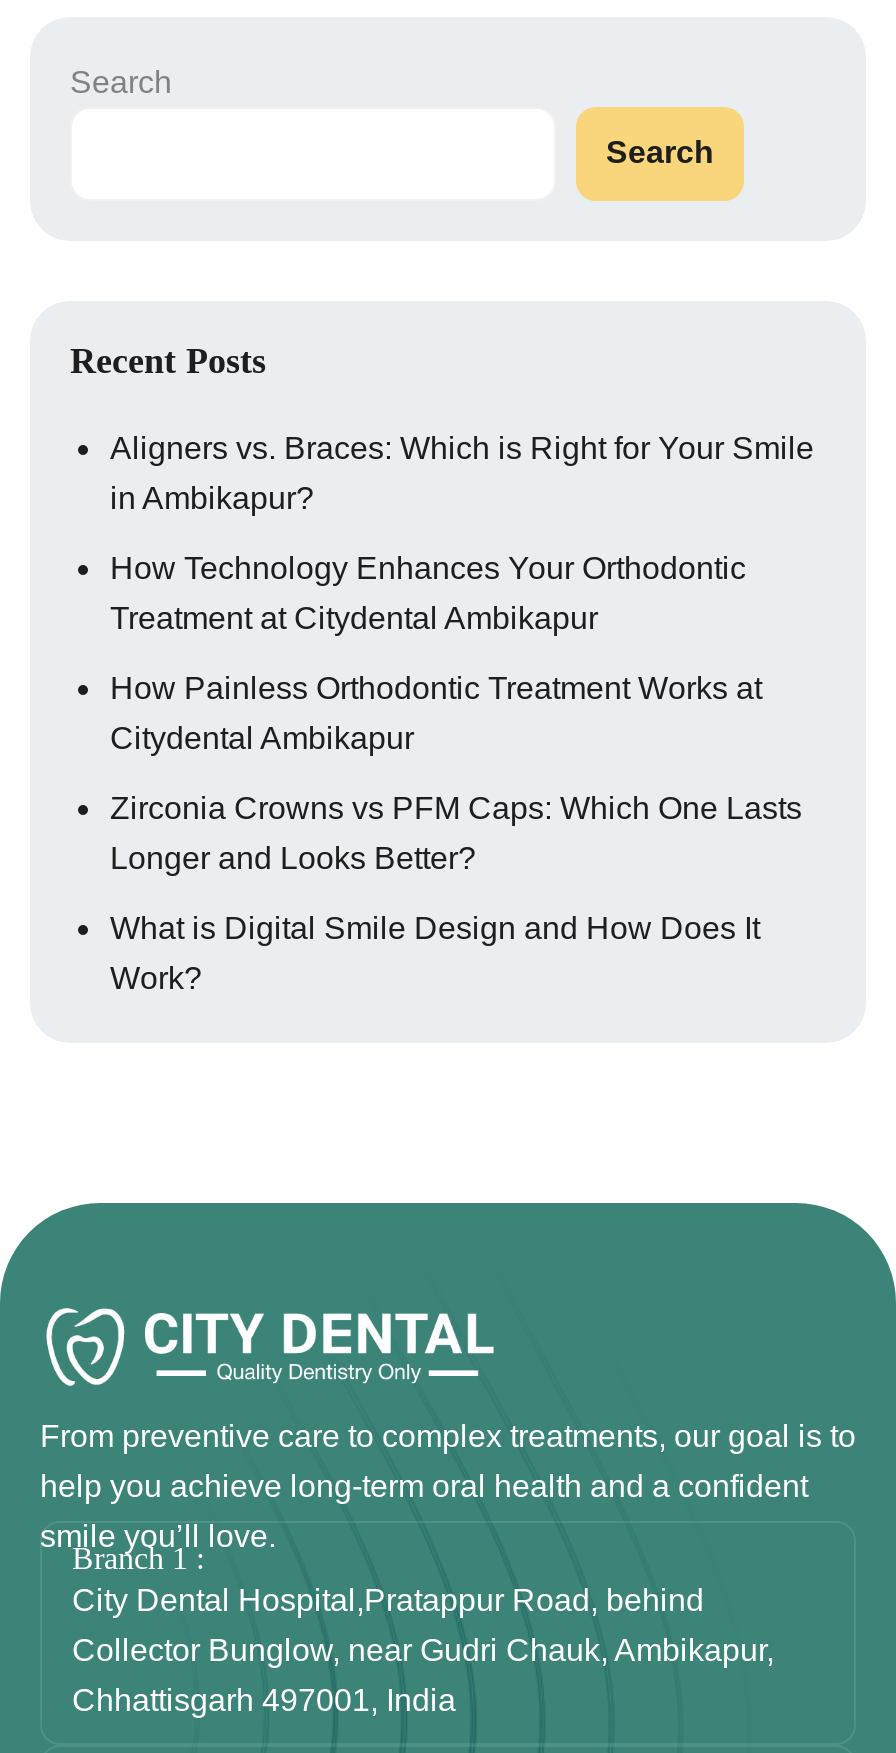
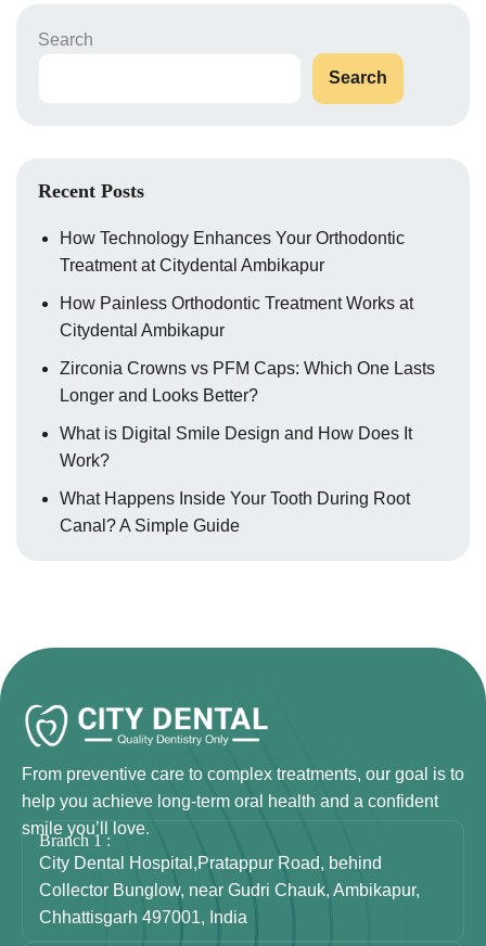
[110,430,814,514] Aligners vs. Braces: Which is Right for Your Smile | in Ambikapur? -> none
moved [110,550,802,994] -> [60,229,435,469]: How Technology Enhances Your Orthodontic | Treatment at Citydental Ambikapur | How Painless Orthodontic Treatment Works at | Citydental Ambikapur | Zirconia Crowns vs PFM Caps: Which One Lasts | Longer and Looks Better? | What is Digital Smile Design and How Does It | Work?
none -> [60,489,410,535] What Happens Inside Your Tooth During Root | Canal? A Simple Guide

